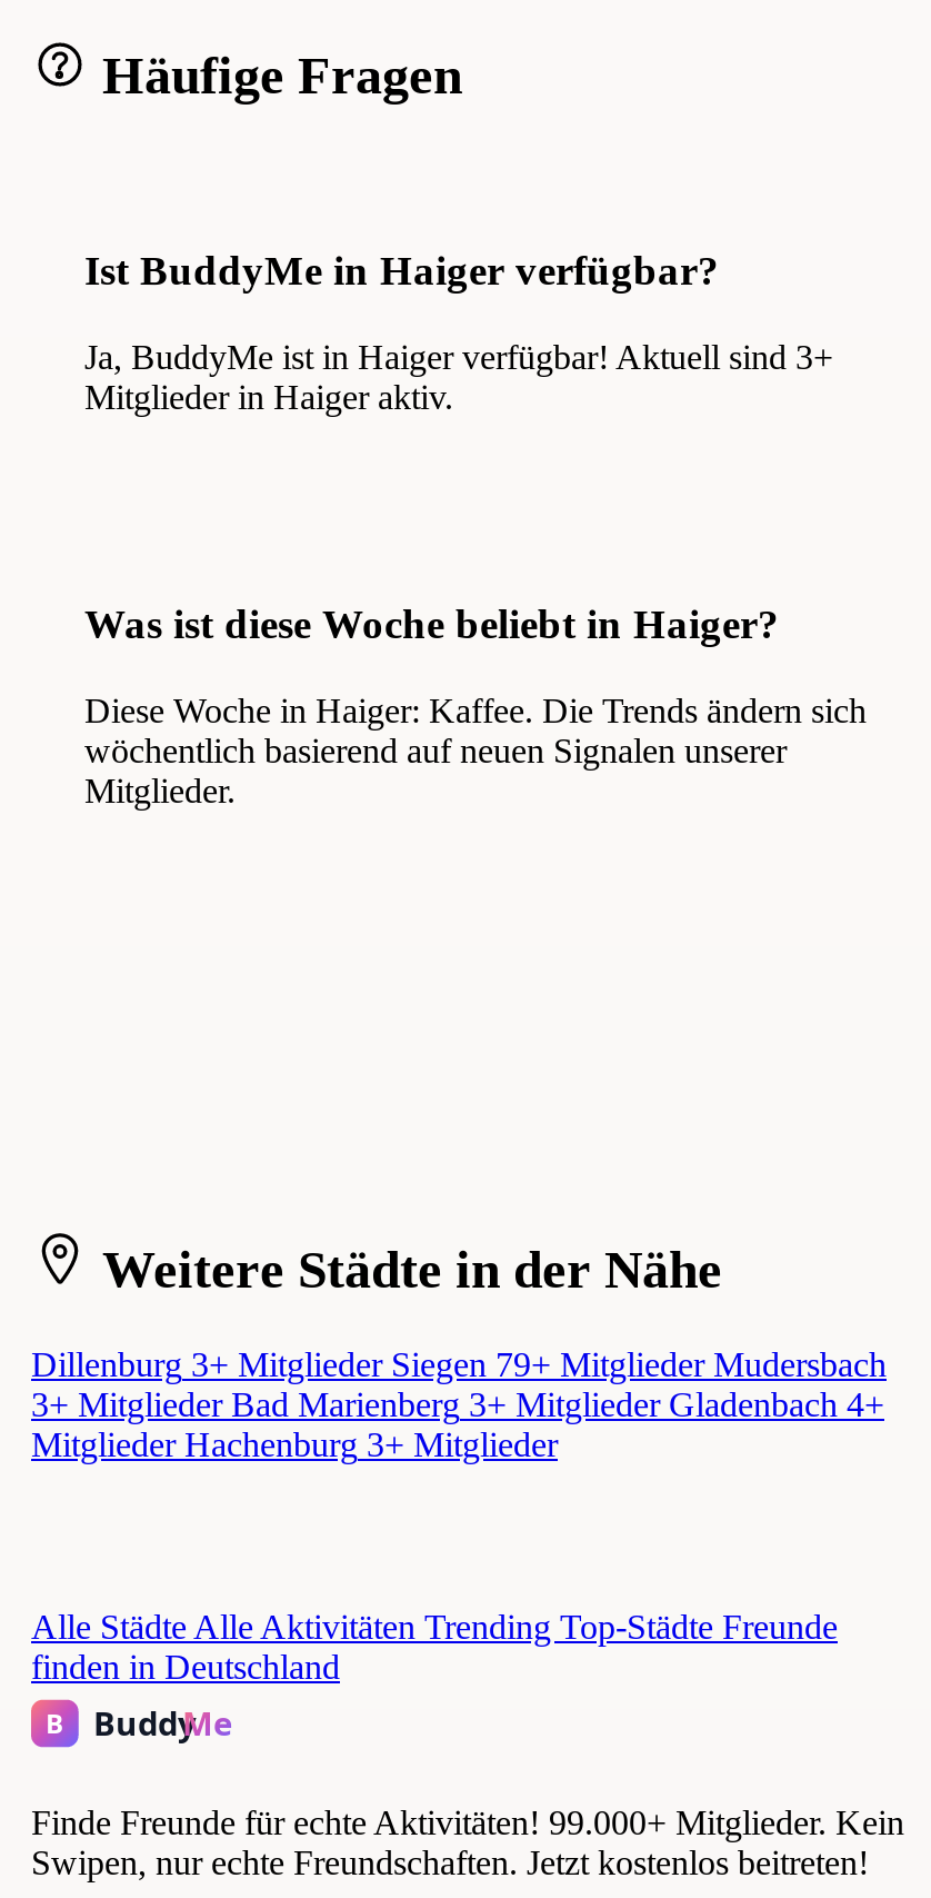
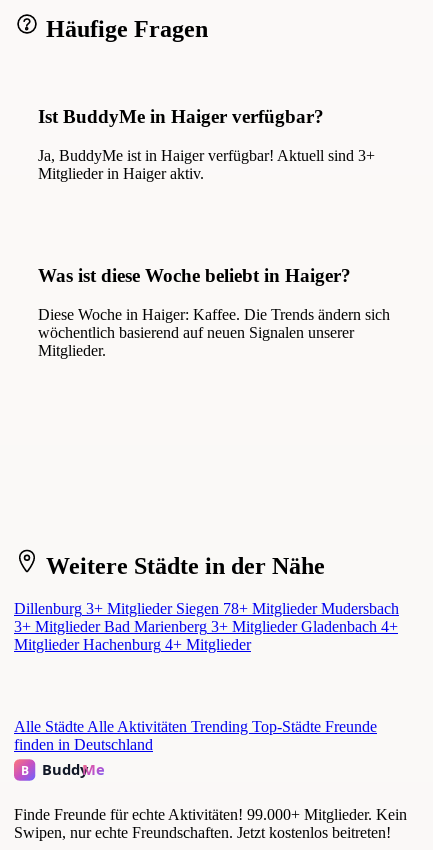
[31,1345,887,1383] Dillenburg 3+ Mitglieder Siegen 79+ Mitglieder Mudersbach -> [14,600,399,617] Dillenburg 3+ Mitglieder Siegen 78+ Mitglieder Mudersbach
[31,1425,558,1463] Mitglieder Hachenburg 3+ Mitglieder -> [14,636,251,653] Mitglieder Hachenburg 4+ Mitglieder

